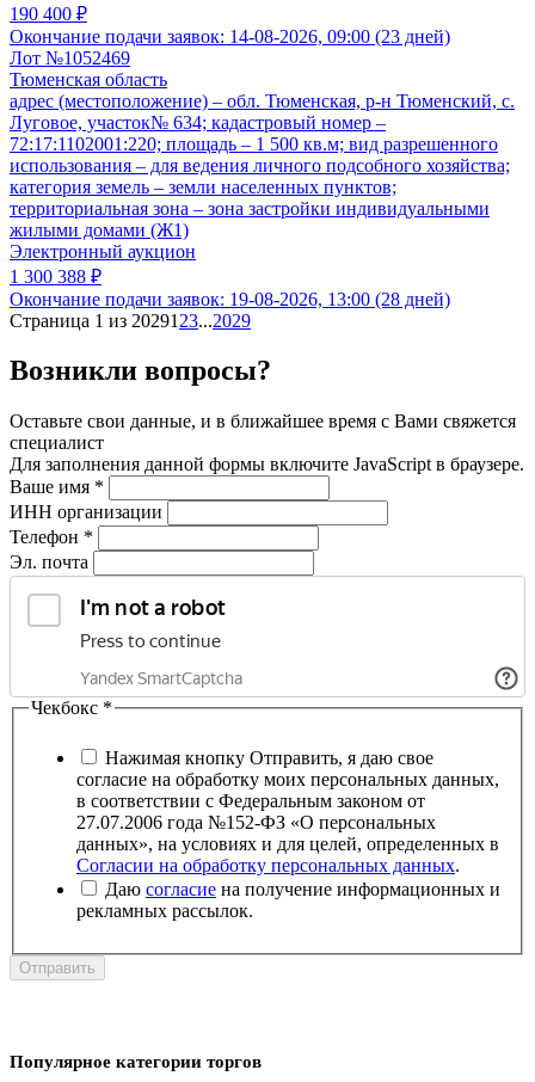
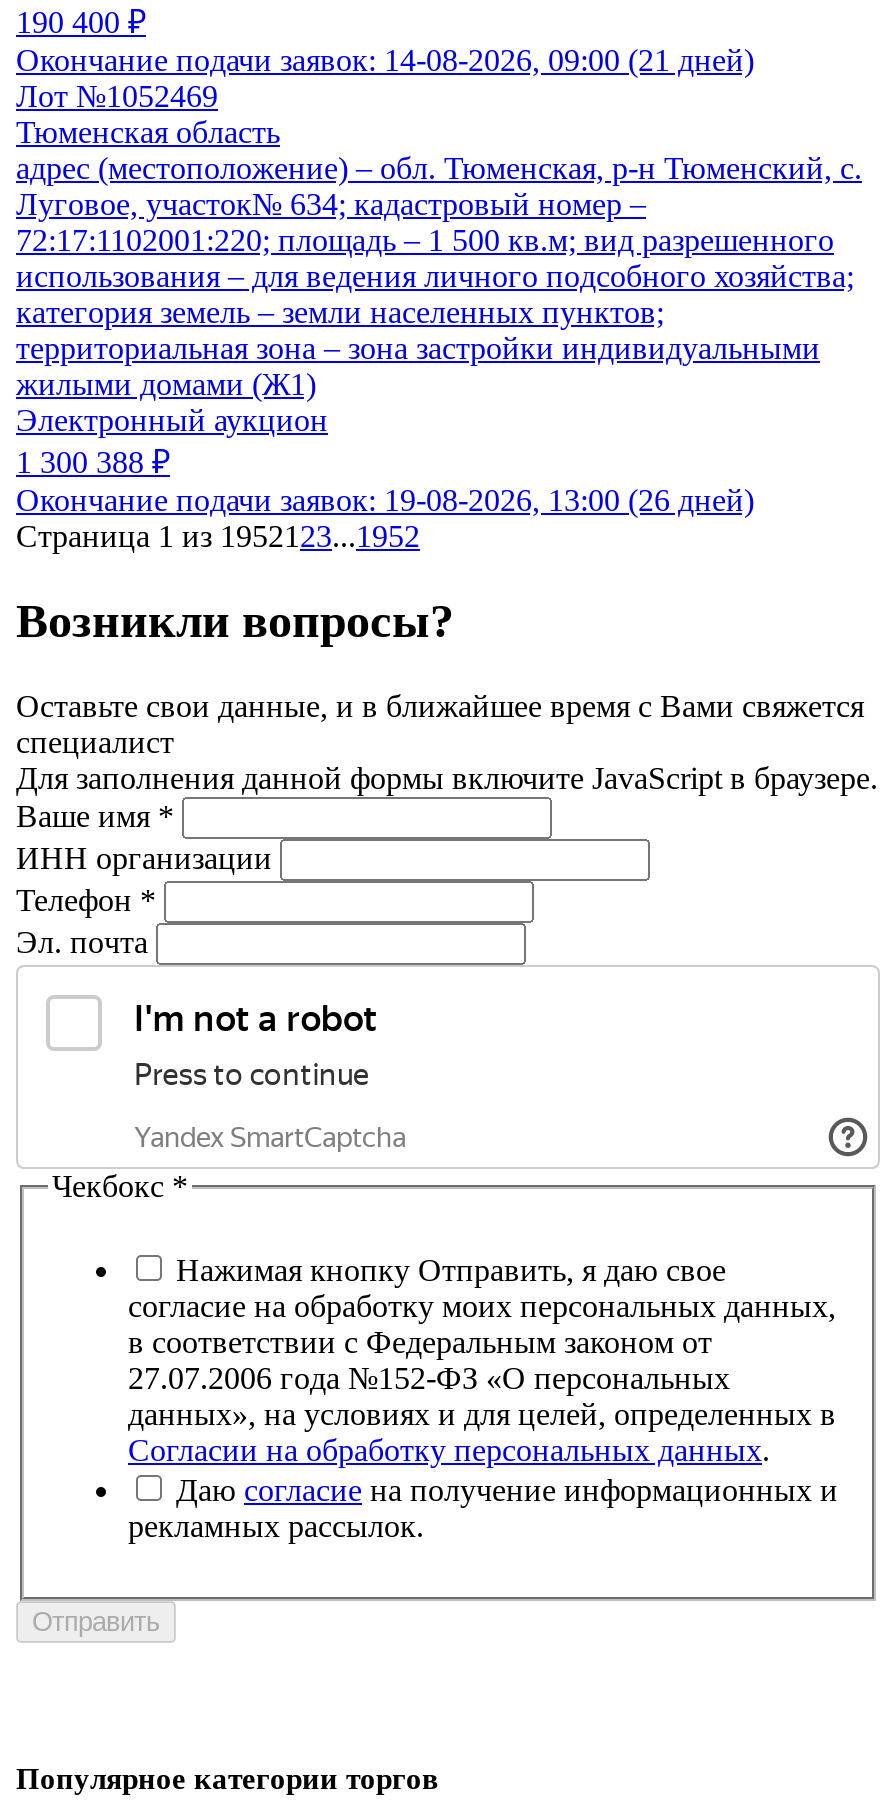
[10,26,450,46] Окончание подачи заявок: 14-08-2026, 09:00 (23 дней) -> [16,43,754,77] Окончание подачи заявок: 14-08-2026, 09:00 (21 дней)
[10,288,450,309] Окончание подачи заявок: 19-08-2026, 13:00 (28 дней) -> [16,483,754,517] Окончание подачи заявок: 19-08-2026, 13:00 (26 дней)
[10,310,251,330] Страница 1 из 20291 23...2029 -> [16,519,420,553] Страница 1 из 19521 23...1952

